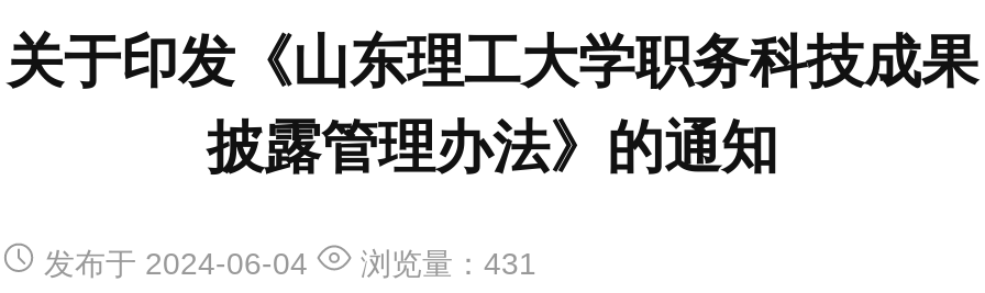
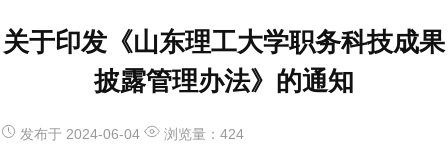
[35,246,536,281] 发布于 2024-06-04 浏览量：431 -> [16,126,244,142] 发布于 2024-06-04 浏览量：424

